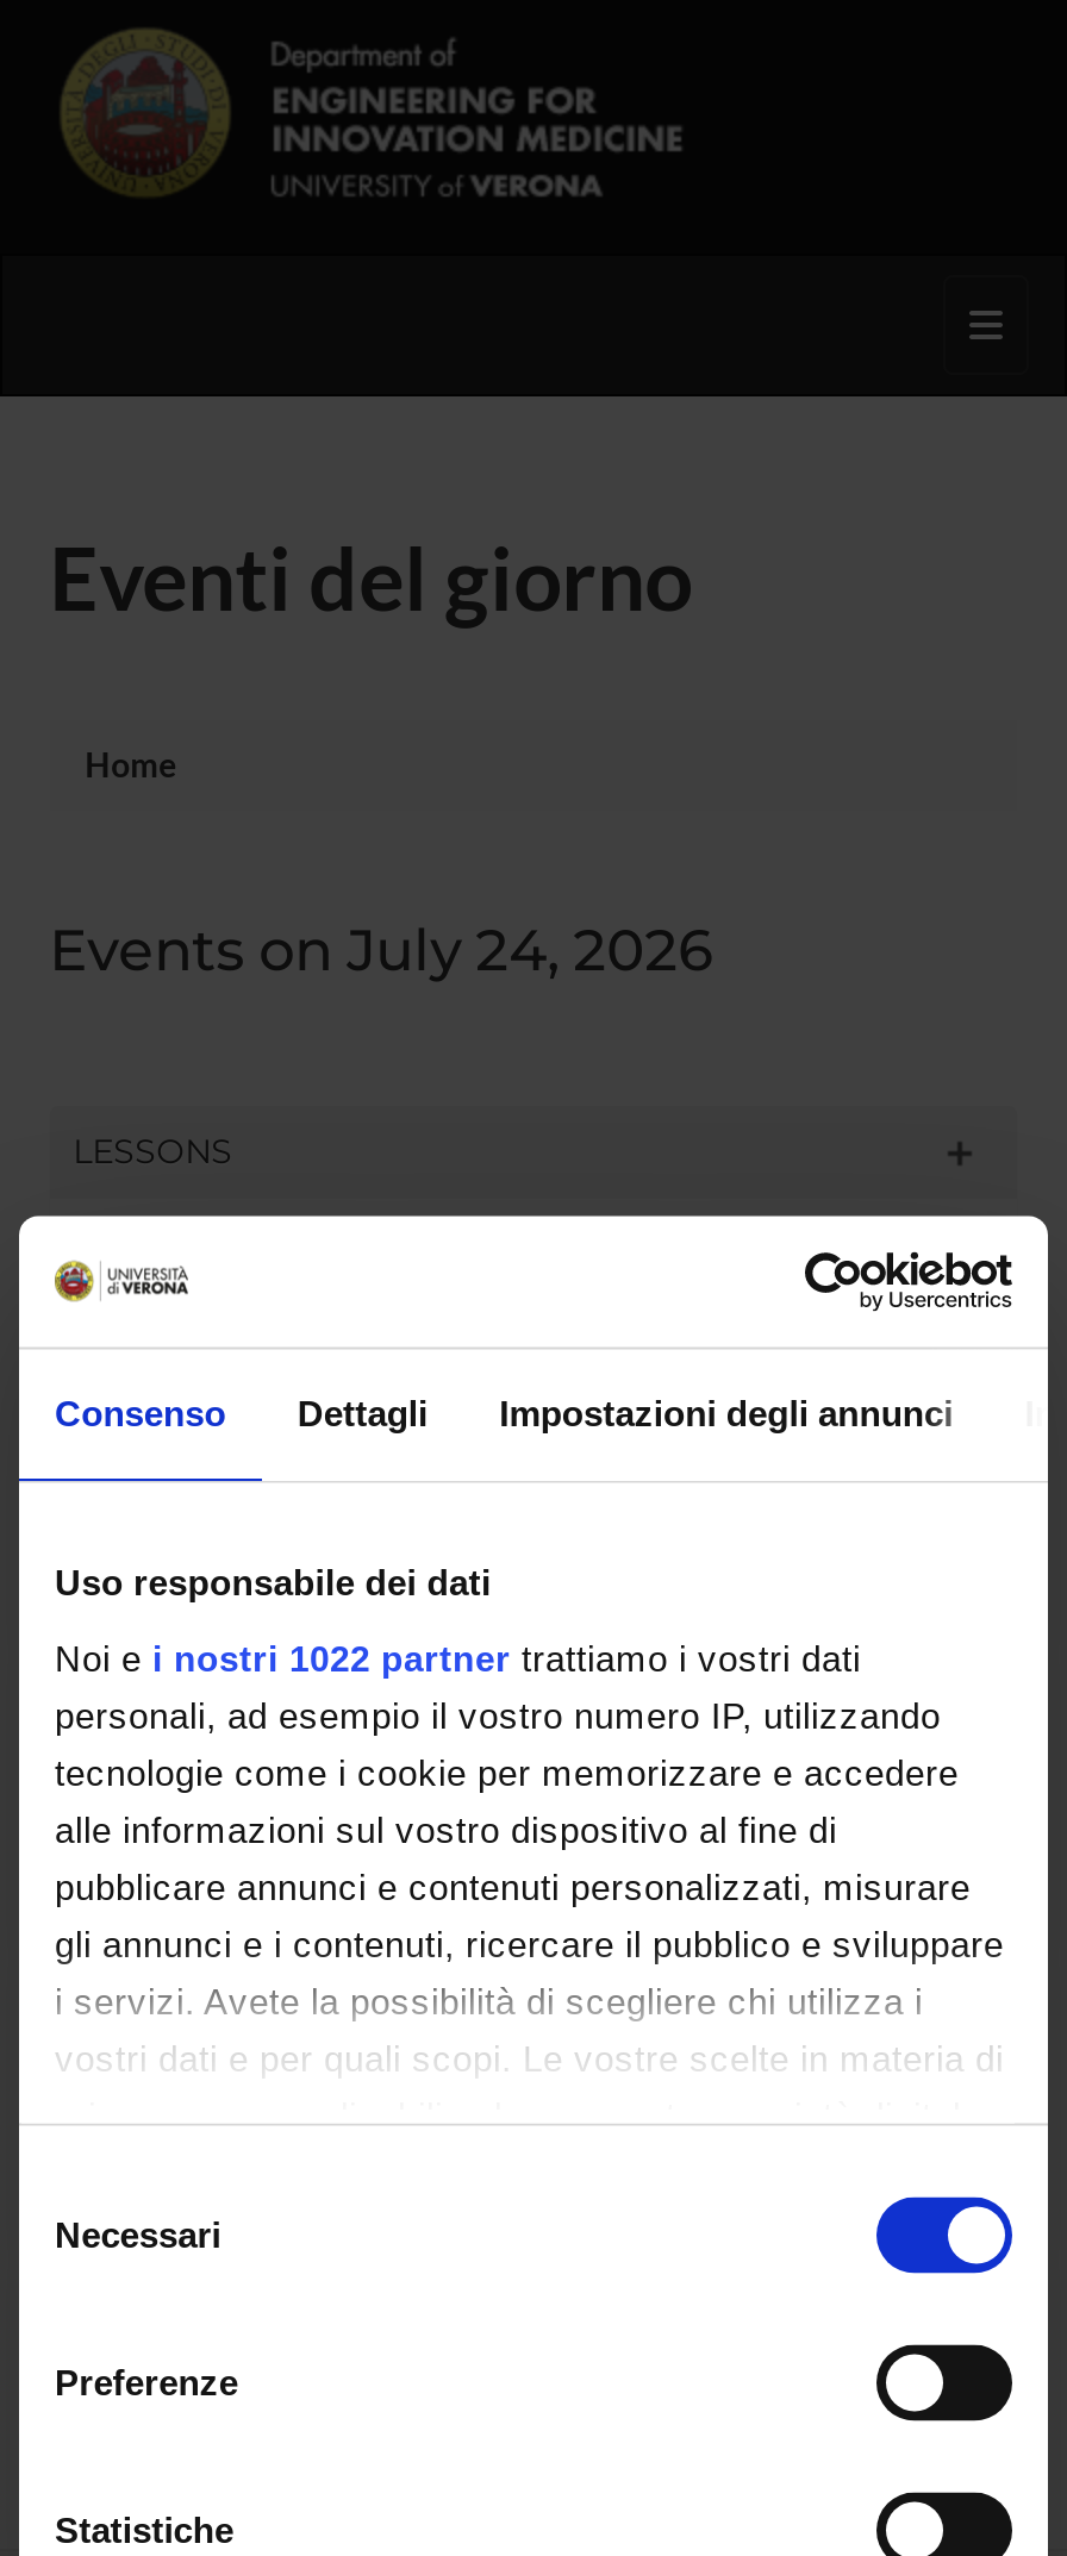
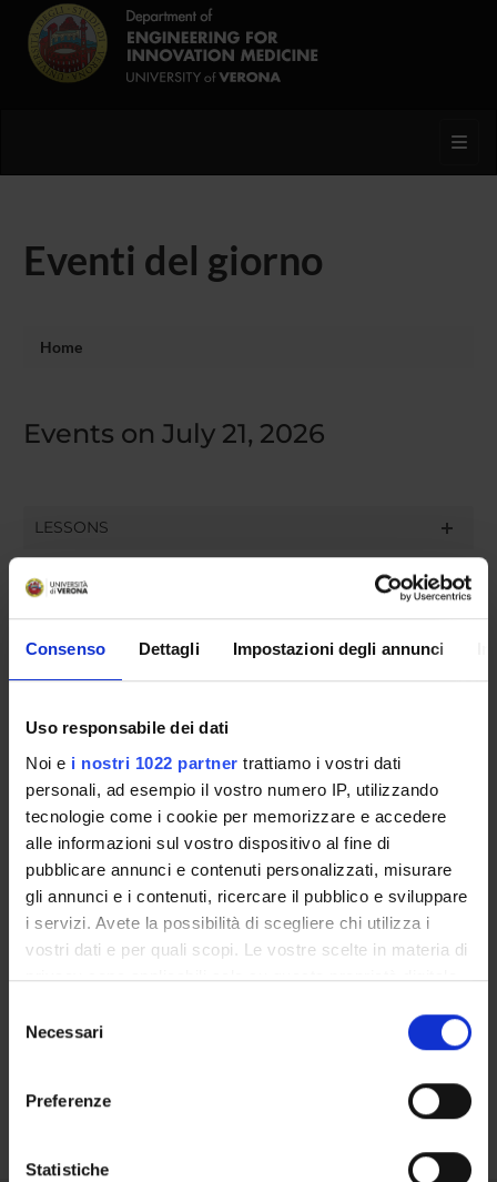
[49,915,714,985] Events on July 24, 2026 -> [23,417,325,449] Events on July 21, 2026

